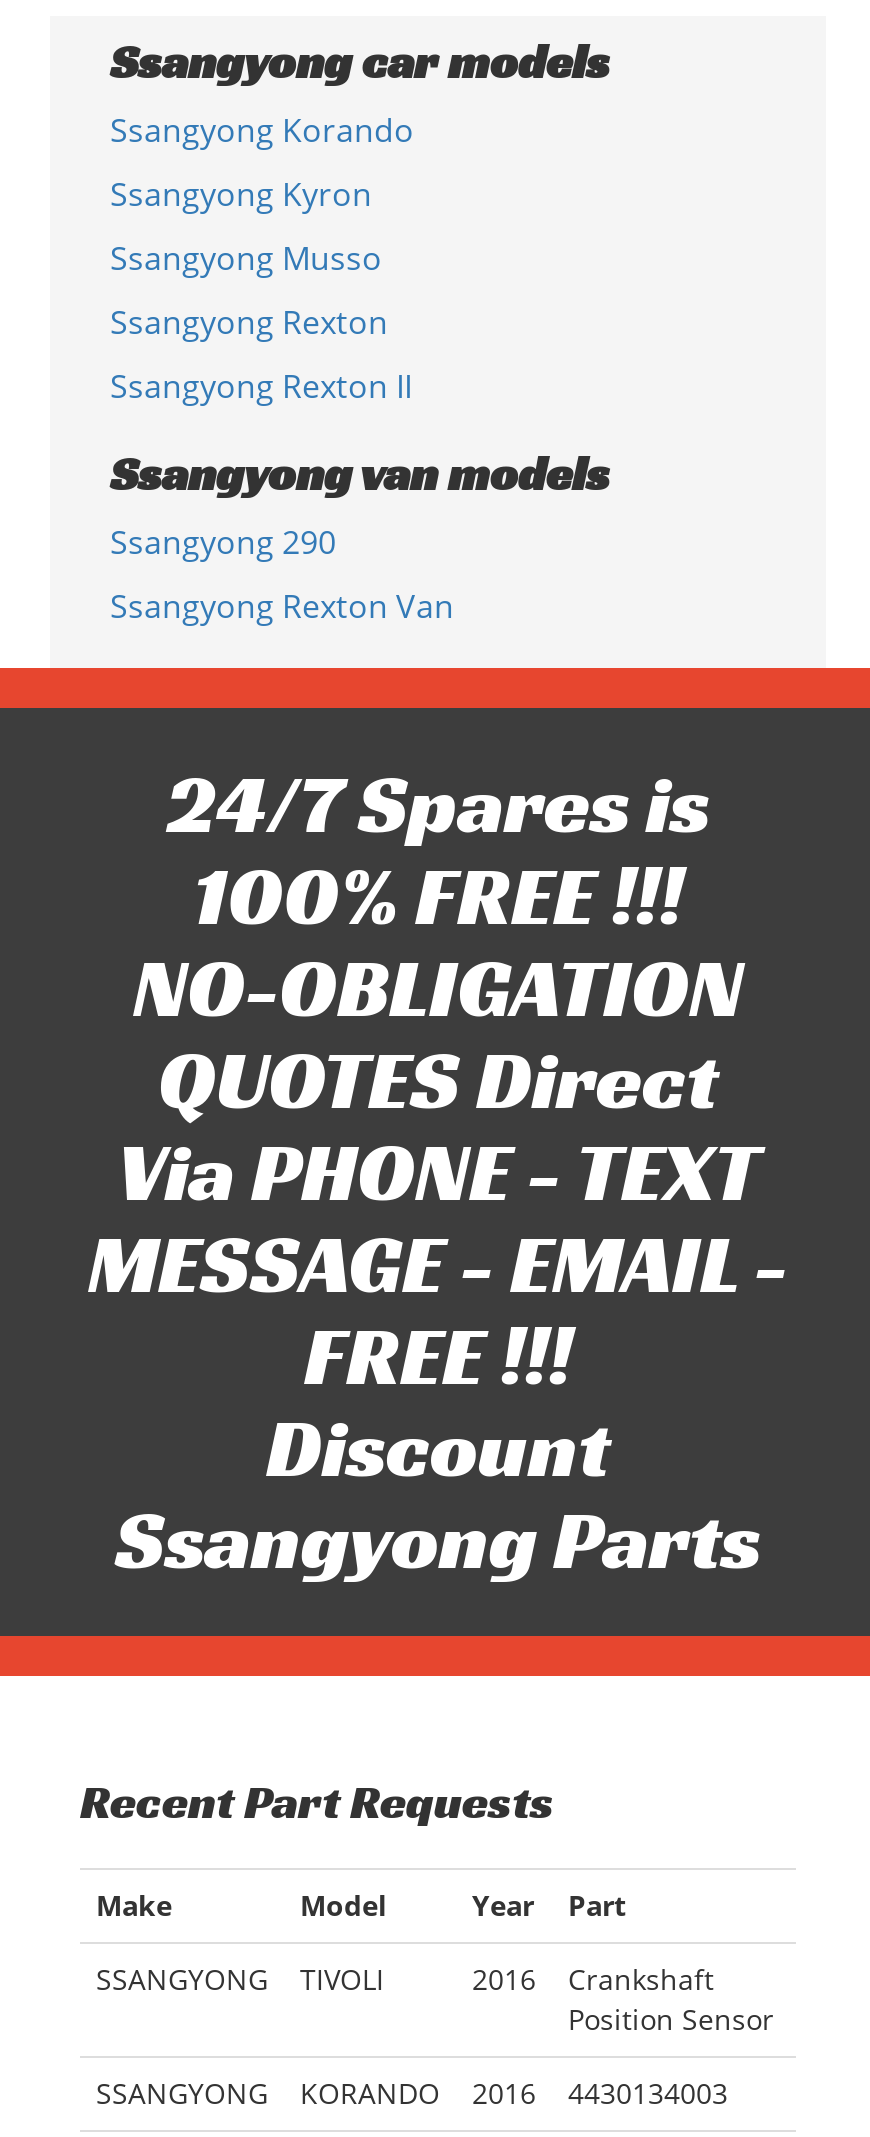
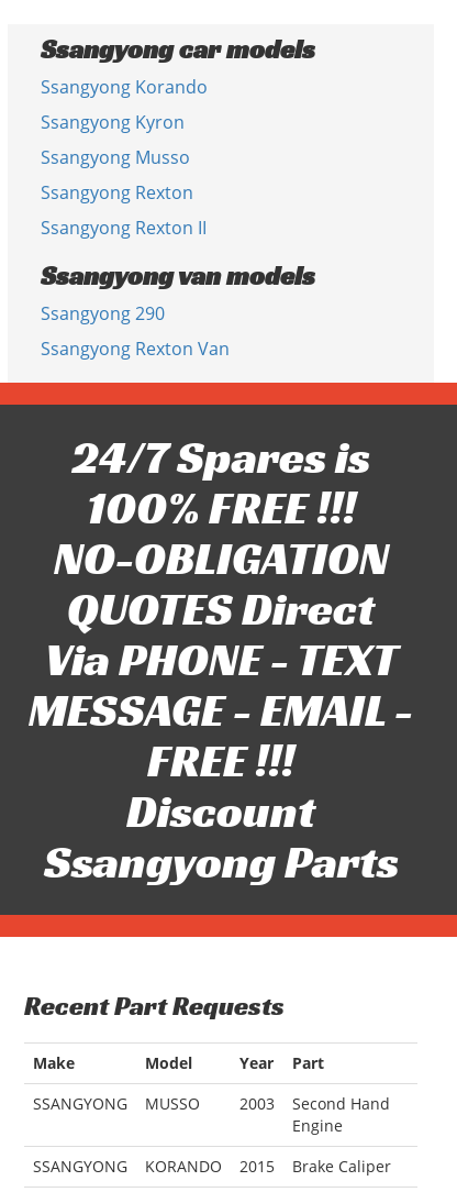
[300,1961,774,2039] TIVOLI | 2016 | Crankshaft | Position Sensor -> [145,1094,390,1136] MUSSO | 2003 | Second Hand | Engine
[472,2075,728,2113] 2016 | 4430134003 -> [239,1156,391,1177] 2015 | Brake Caliper

